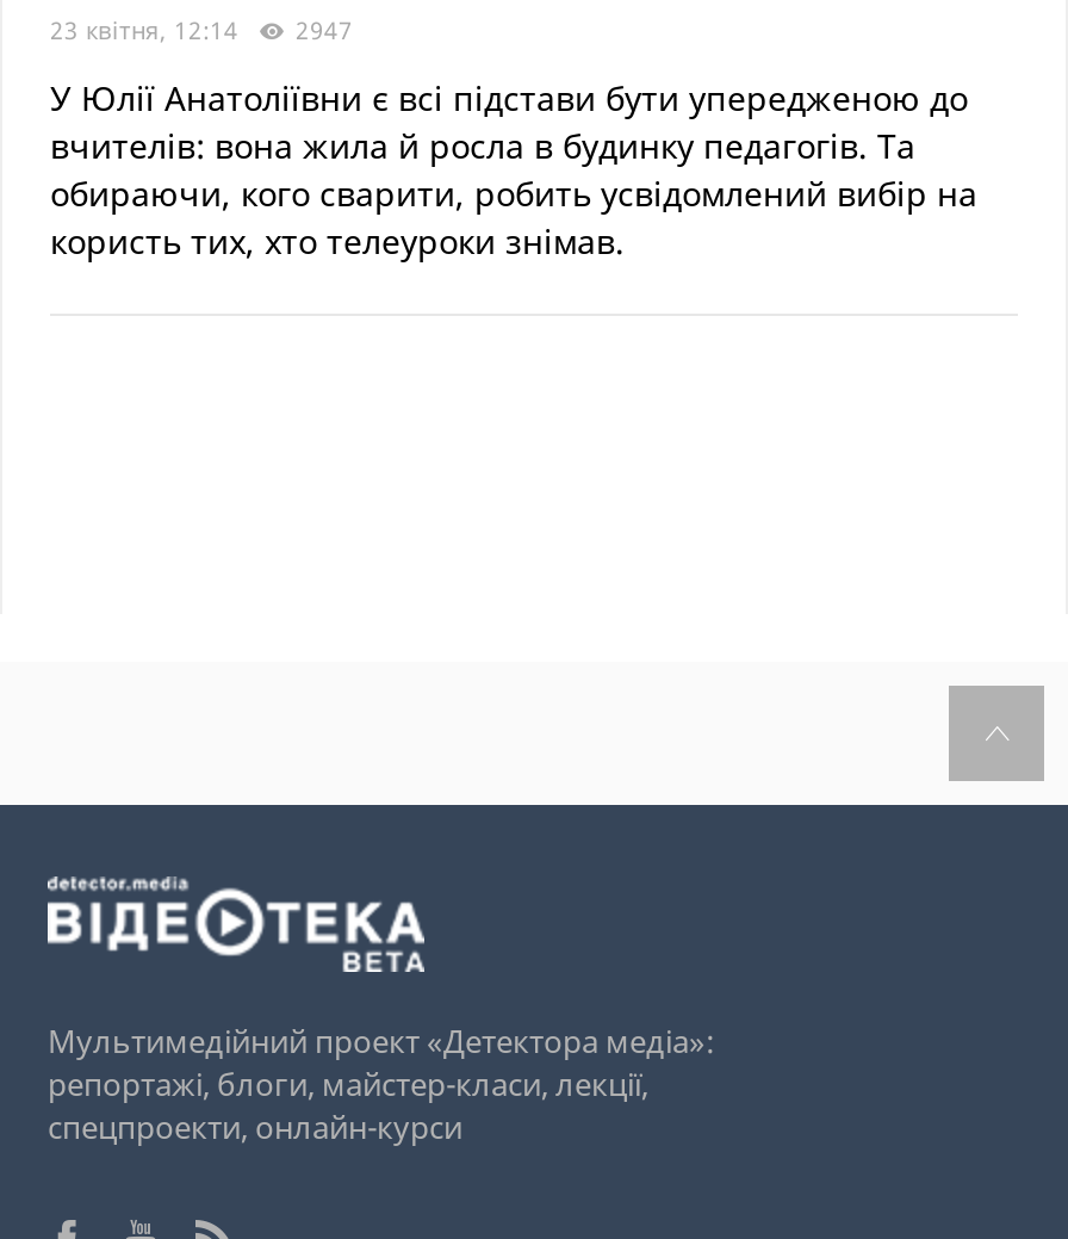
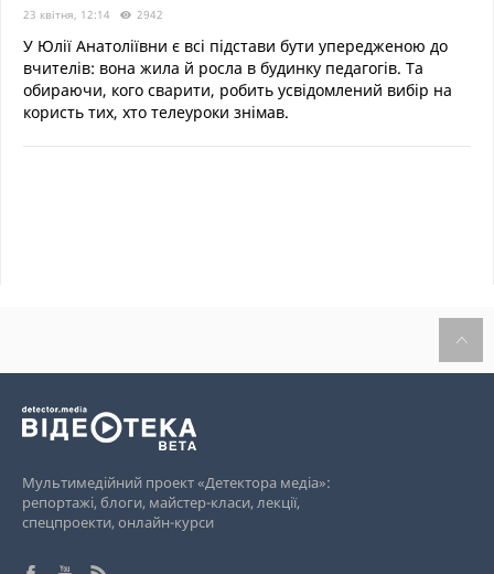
[50,13,353,47] 23 квітня, 12:14 2947 -> [23,7,163,22] 23 квітня, 12:14 2942

